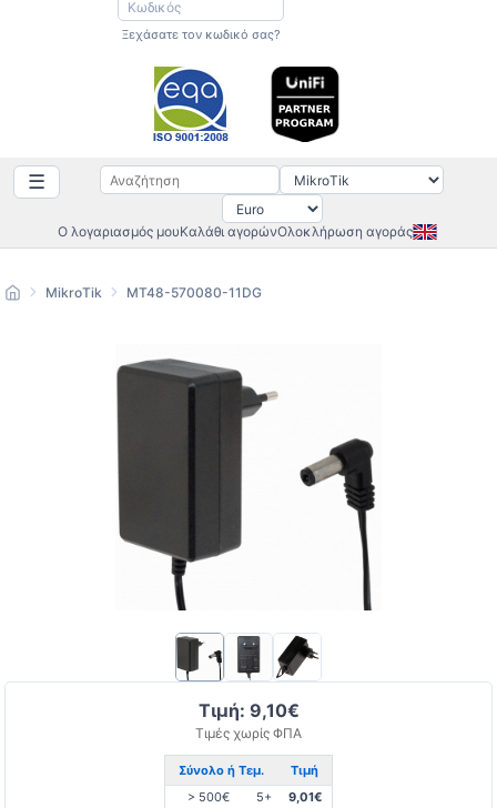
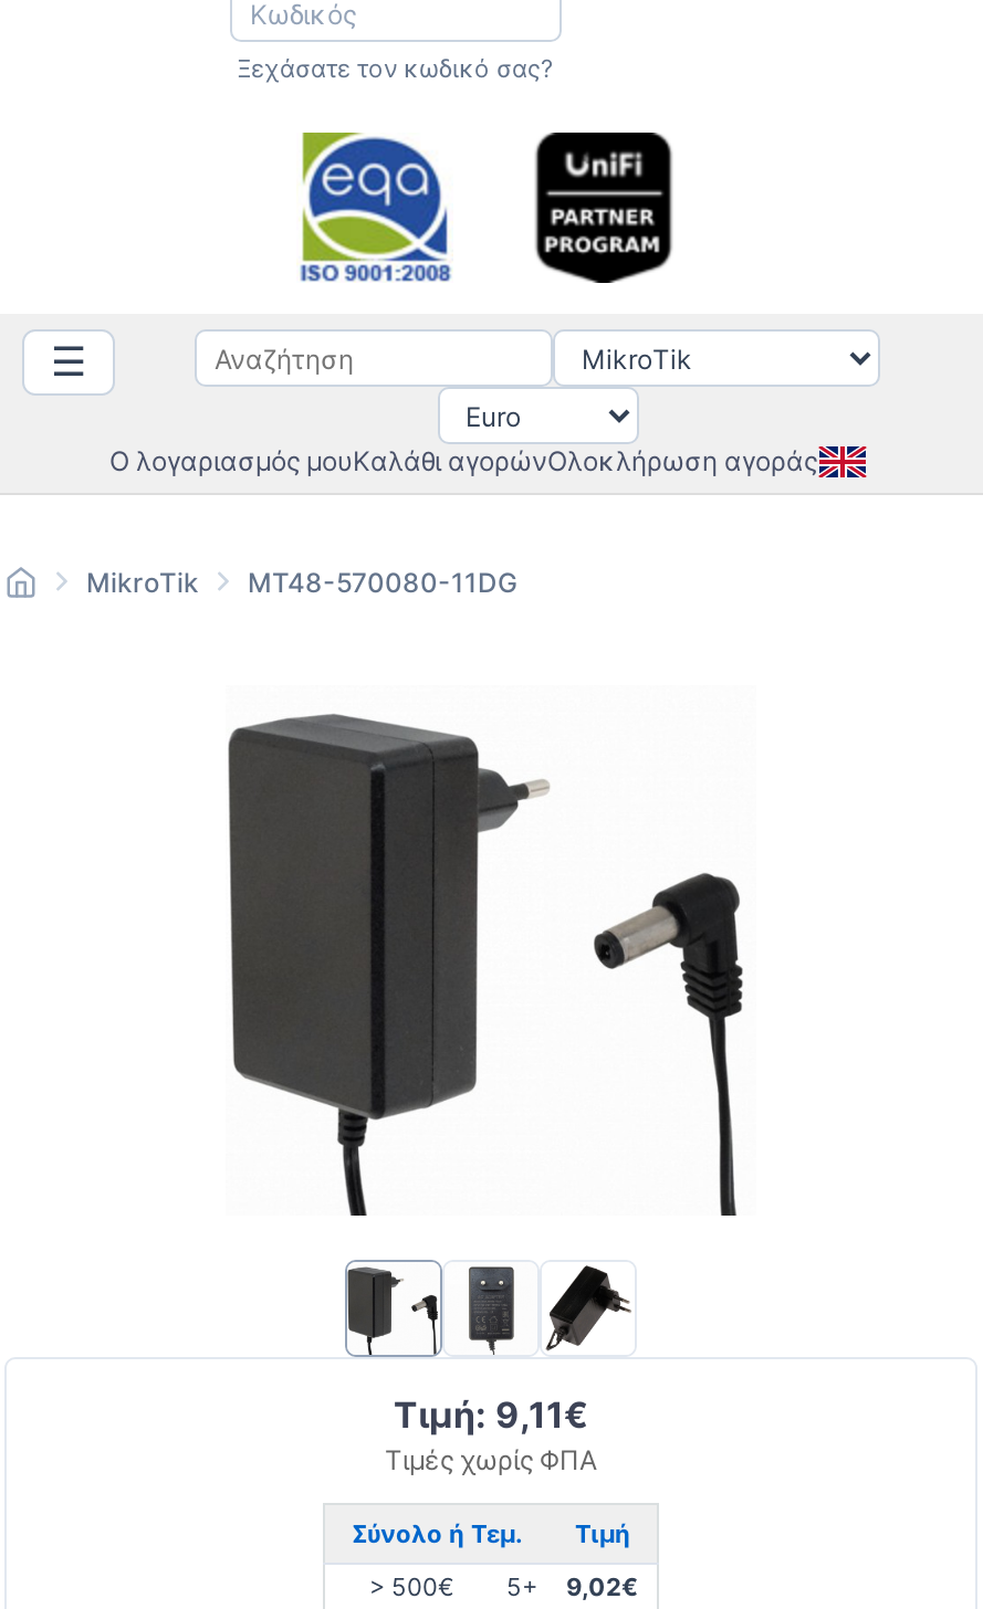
[198,699,299,721] Τιμή: 9,10€ -> [394,1392,588,1437] Τιμή: 9,11€
[184,789,323,805] > 500€ 5+ 9,01€ -> [363,1571,639,1602] > 500€ 5+ 9,02€

